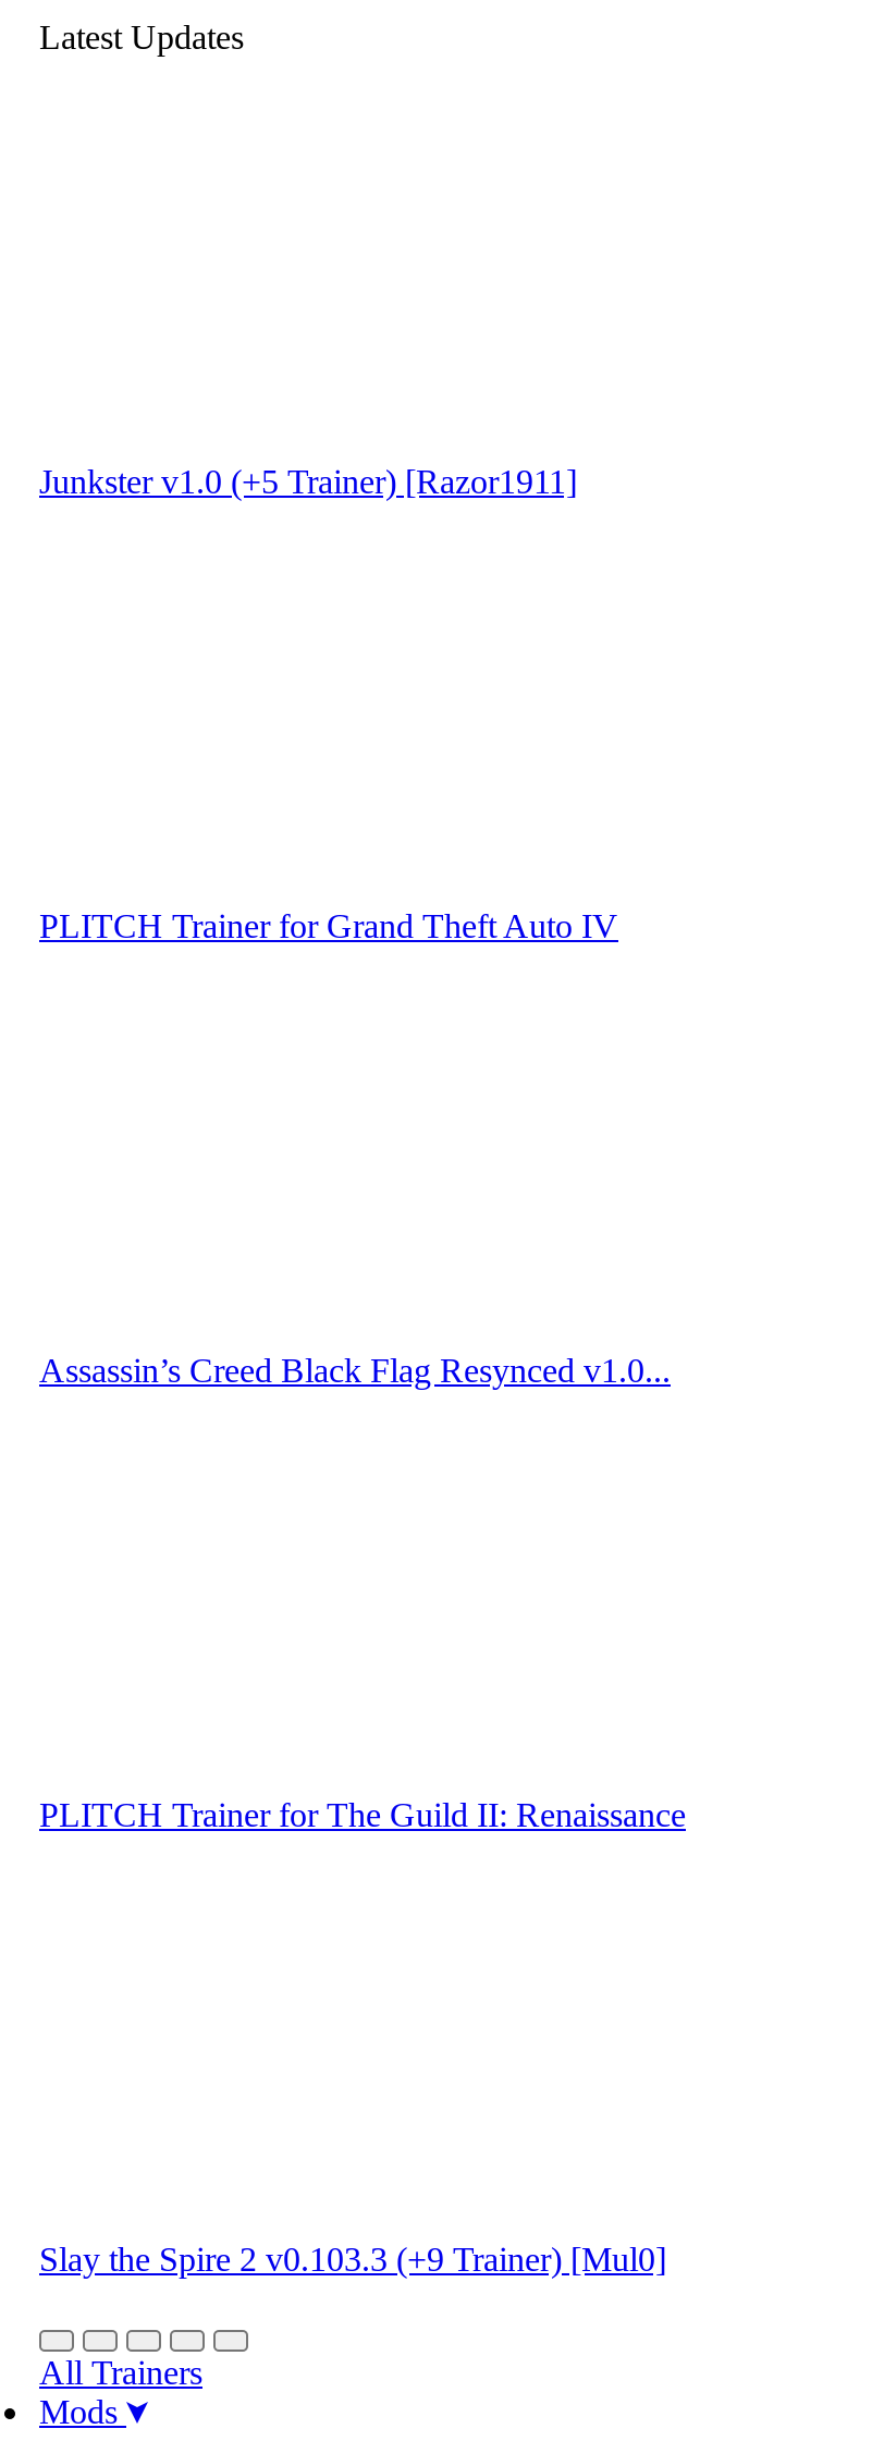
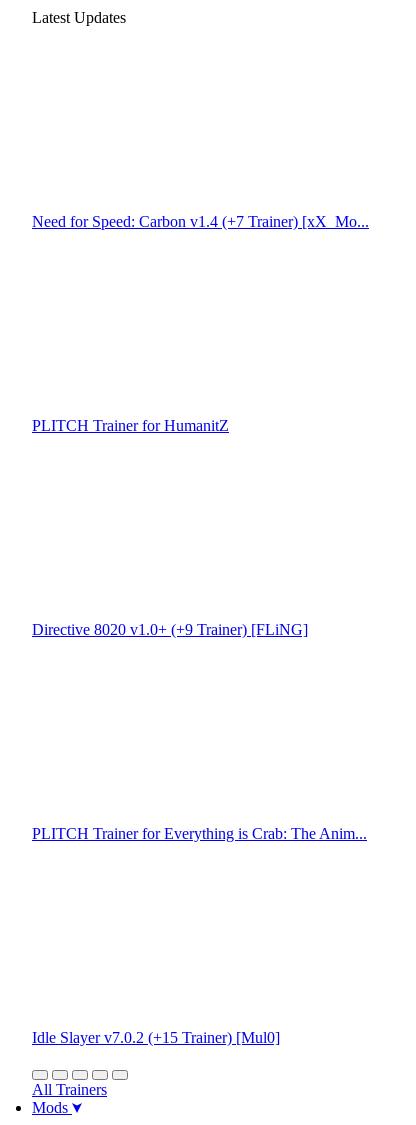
[39,463,577,500] Junkster v1.0 (+5 Trainer) [Razor1911] -> [32,213,369,230] Need for Speed: Carbon v1.4 (+7 Trainer) [xX_Mo...
[39,907,618,944] PLITCH Trainer for Grand Theft Auto IV -> [32,417,229,434] PLITCH Trainer for HumanitZ
[39,1352,671,1389] Assassin’s Creed Black Flag Resynced v1.0... -> [32,621,308,638] Directive 8020 v1.0+ (+9 Trainer) [FLiNG]
[39,1796,686,1833] PLITCH Trainer for The Guild II: Renaissance -> [32,825,367,842] PLITCH Trainer for Everything is Crab: The Anim...
[39,2241,666,2278] Slay the Spire 2 v0.103.3 (+9 Trainer) [Mul0] -> [32,1029,280,1046] Idle Slayer v7.0.2 (+15 Trainer) [Mul0]

